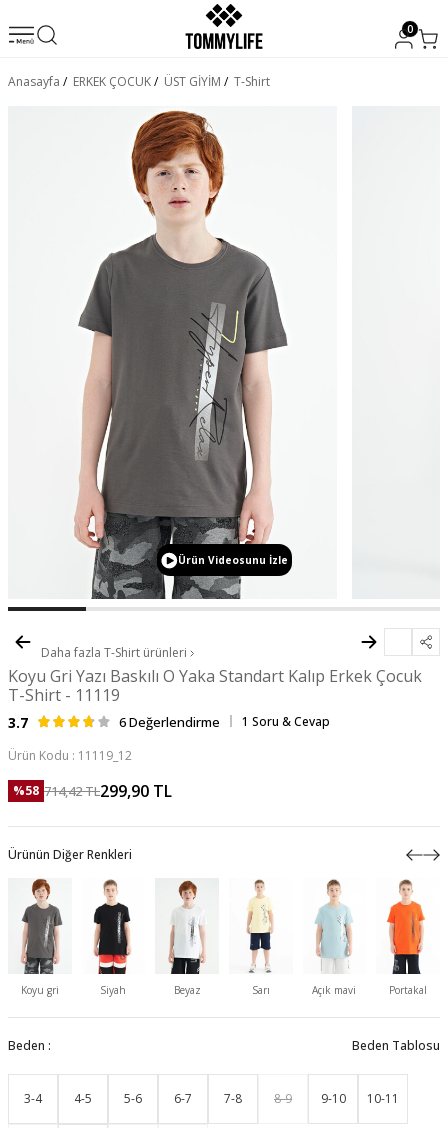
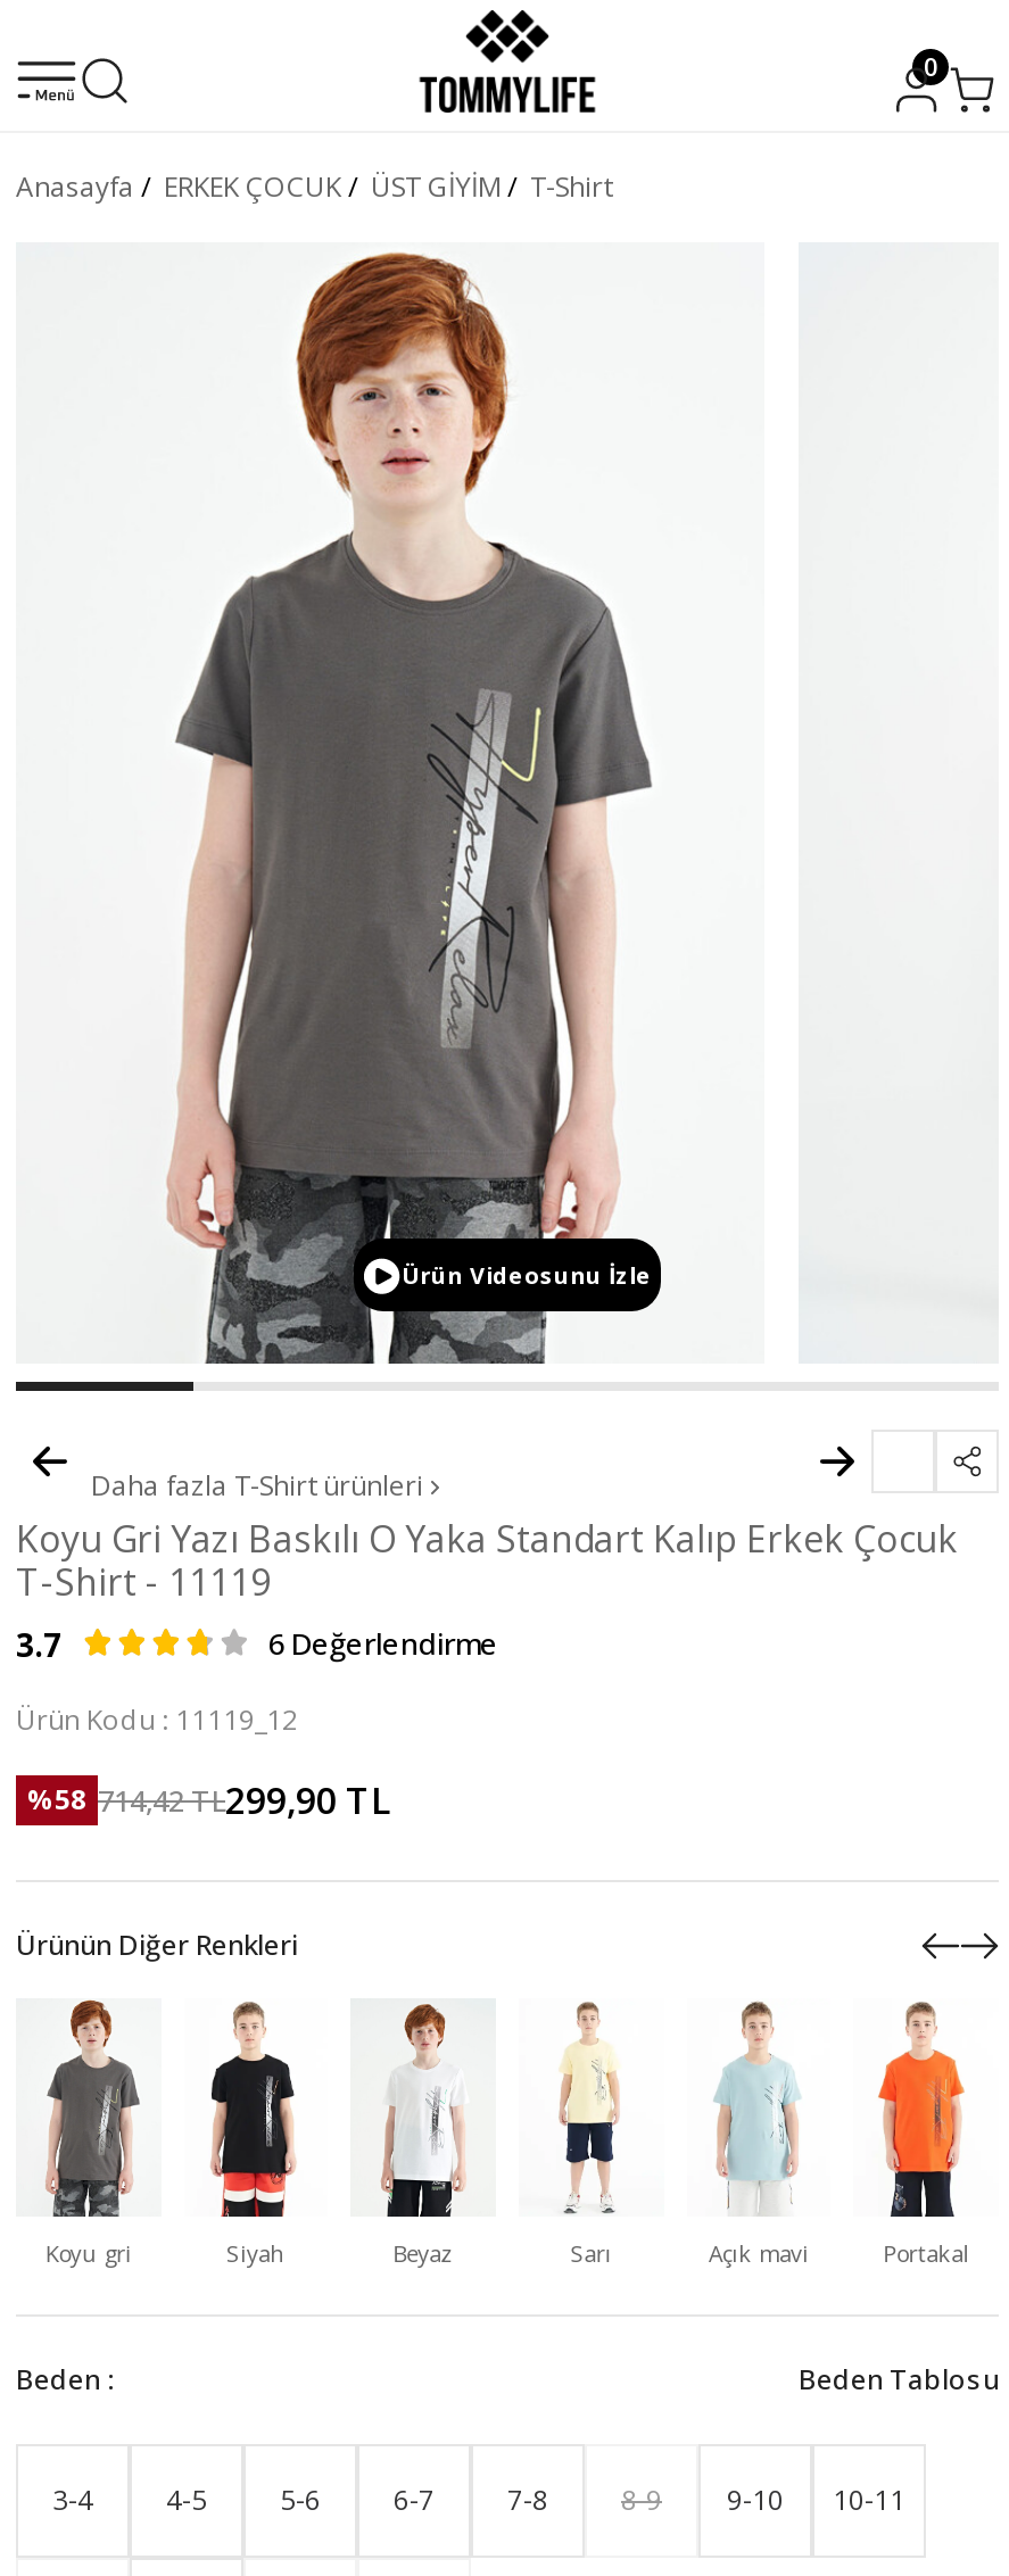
[242,713,330,730] 1 Soru & Cevap -> none

